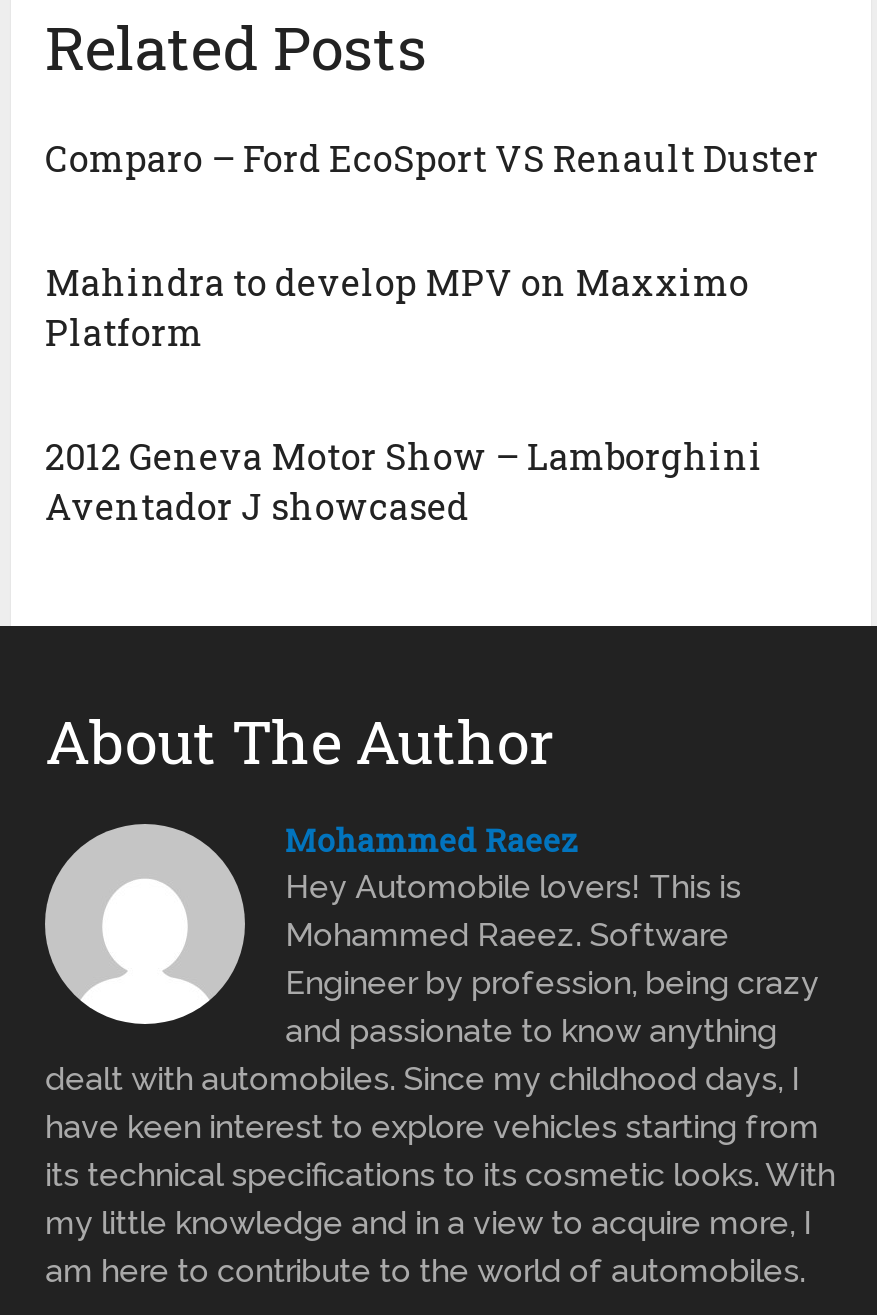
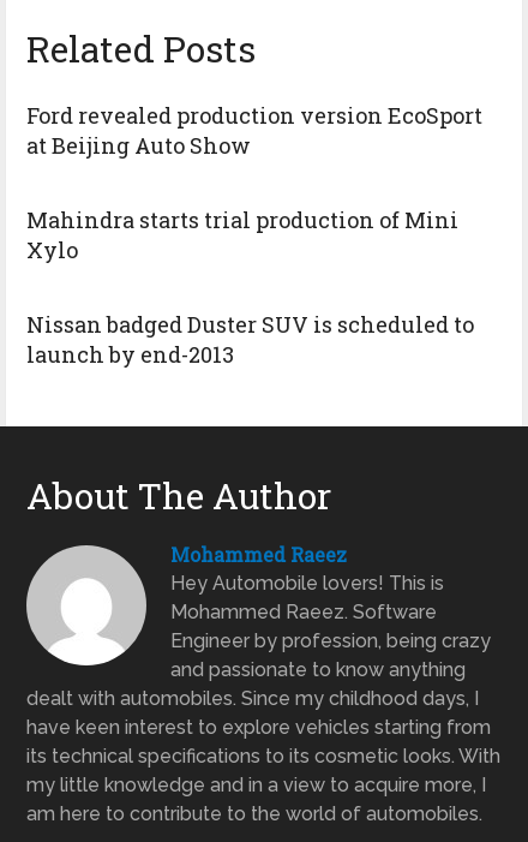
[45,134,819,182] Comparo – Ford EcoSport VS Renault Duster -> [27,101,483,160] Ford revealed production version EcoSport | at Beijing Auto Show
[45,258,749,356] Mahindra to develop MPV on Maxximo | Platform -> [27,205,459,264] Mahindra starts trial production of Mini | Xylo
[45,432,763,530] 2012 Geneva Motor Show – Lamborghini | Aventador J showcased -> [27,310,474,369] Nissan badged Duster SUV is scheduled to | launch by end-2013

